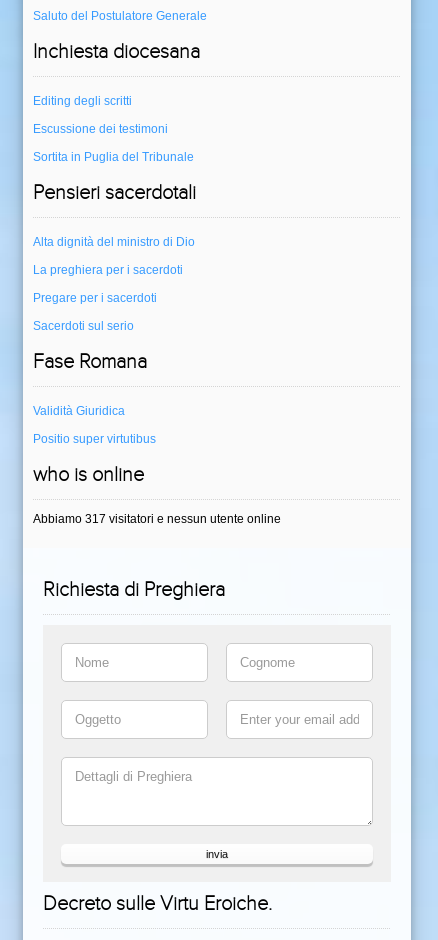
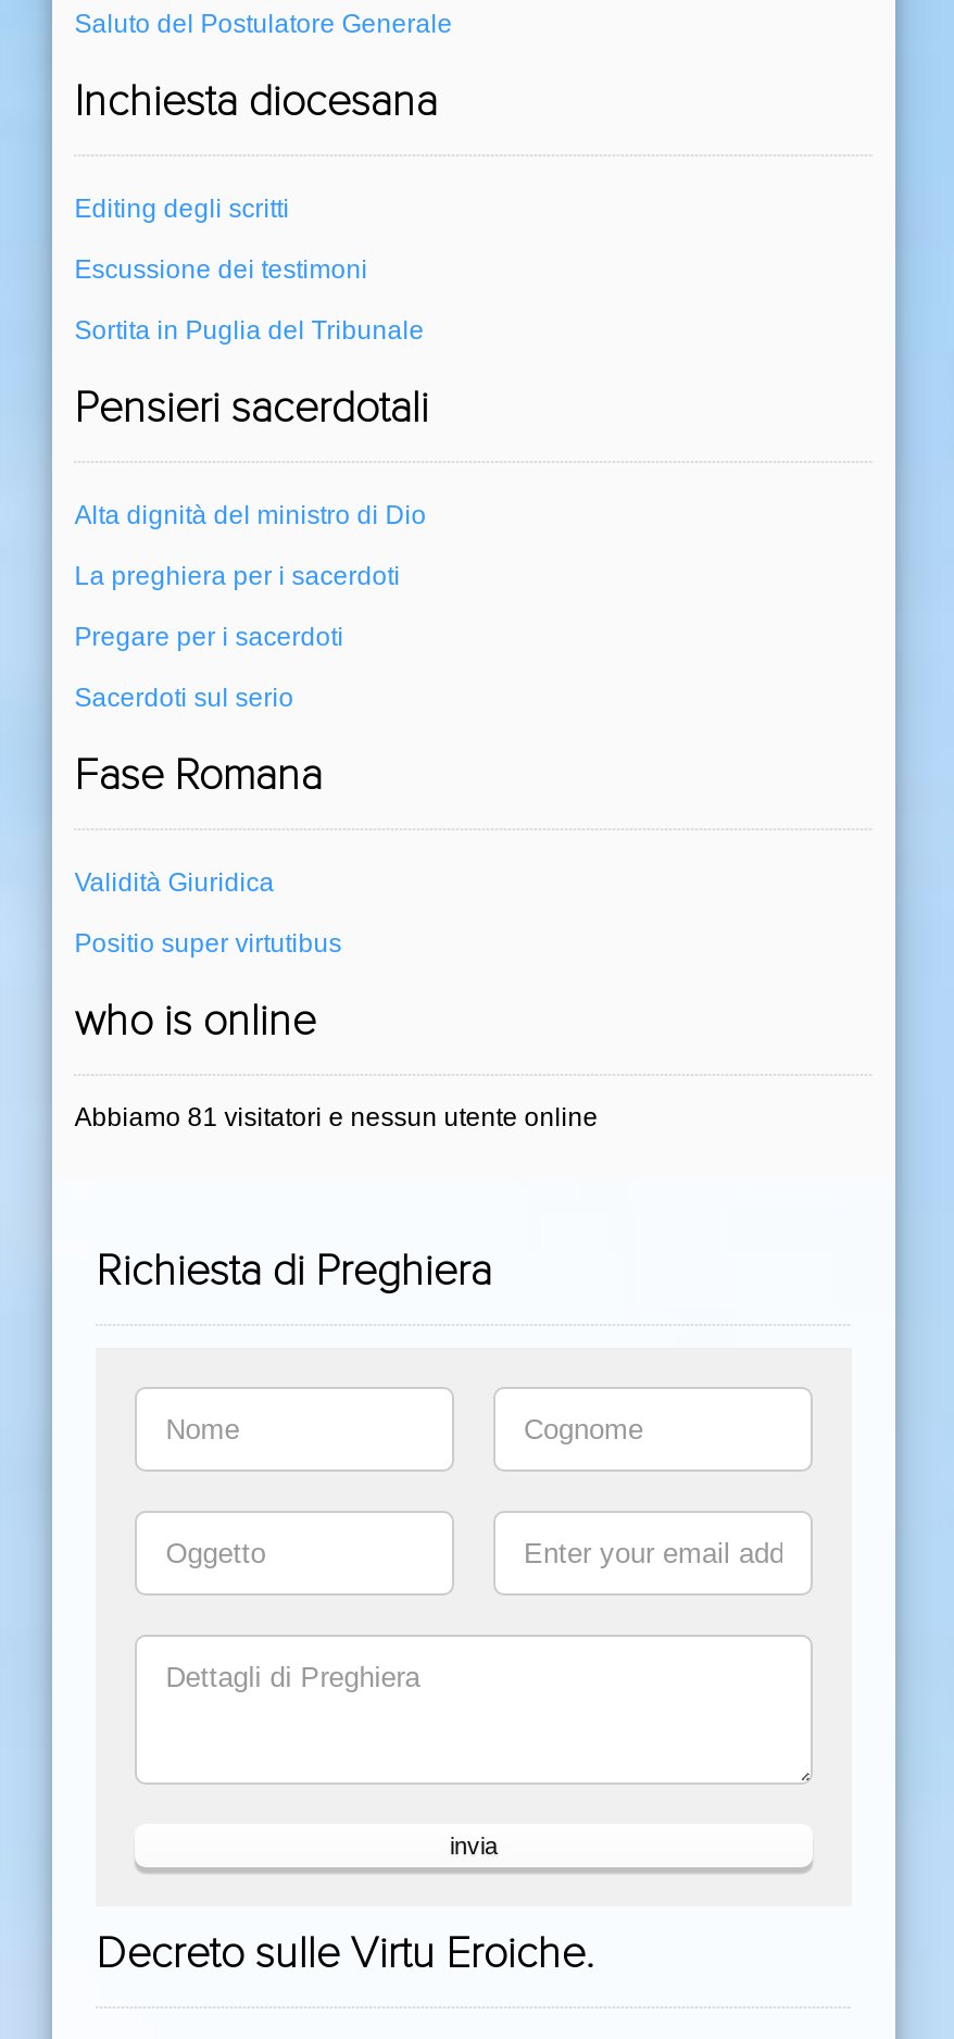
[33,512,281,526] Abbiamo 317 visitatori e nessun utente online -> [74,1103,598,1133] Abbiamo 81 visitatori e nessun utente online

